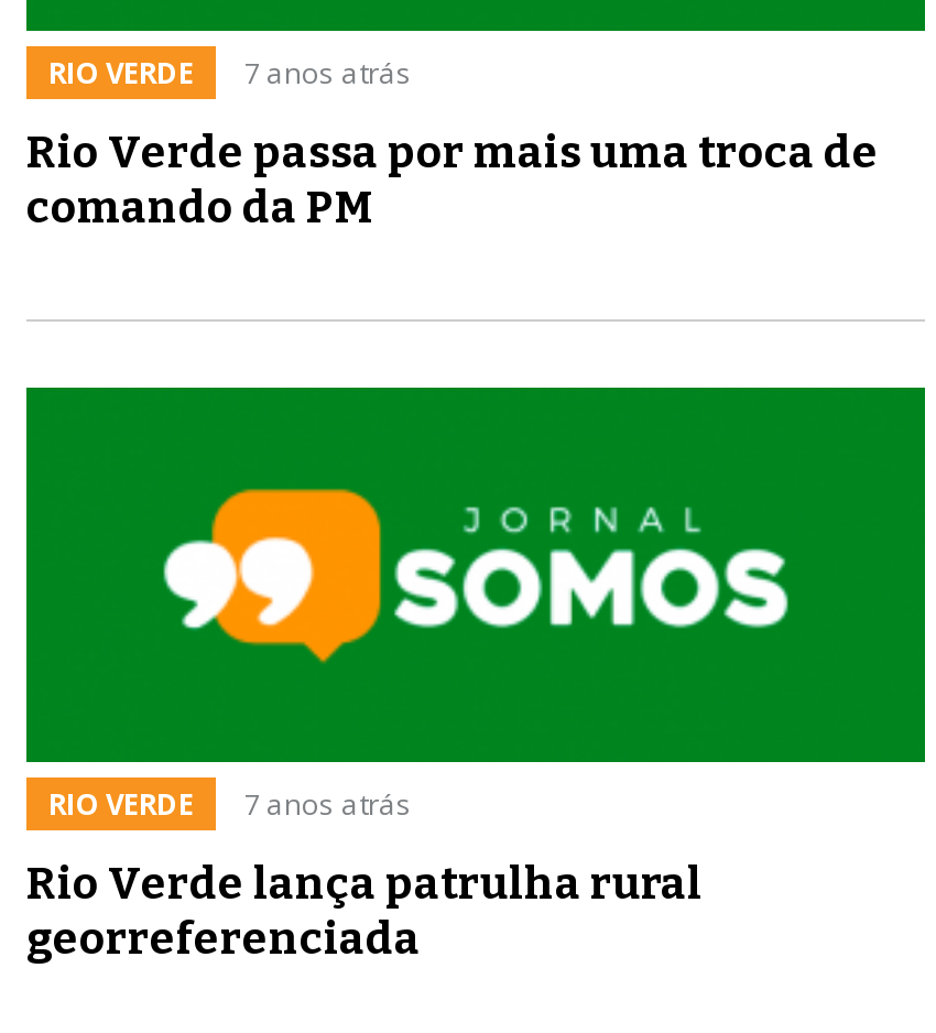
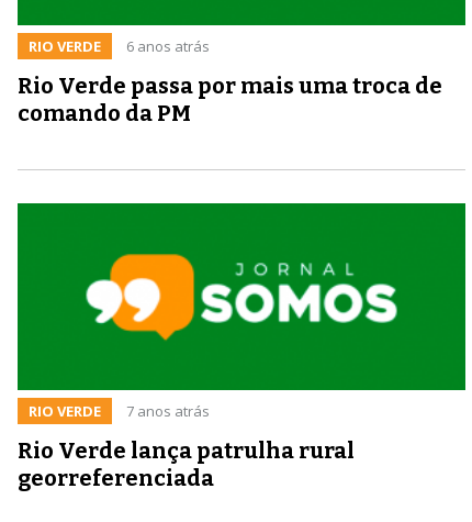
[48,52,412,92] RIO VERDE 7 anos atrás -> [29,36,210,56] RIO VERDE 6 anos atrás

